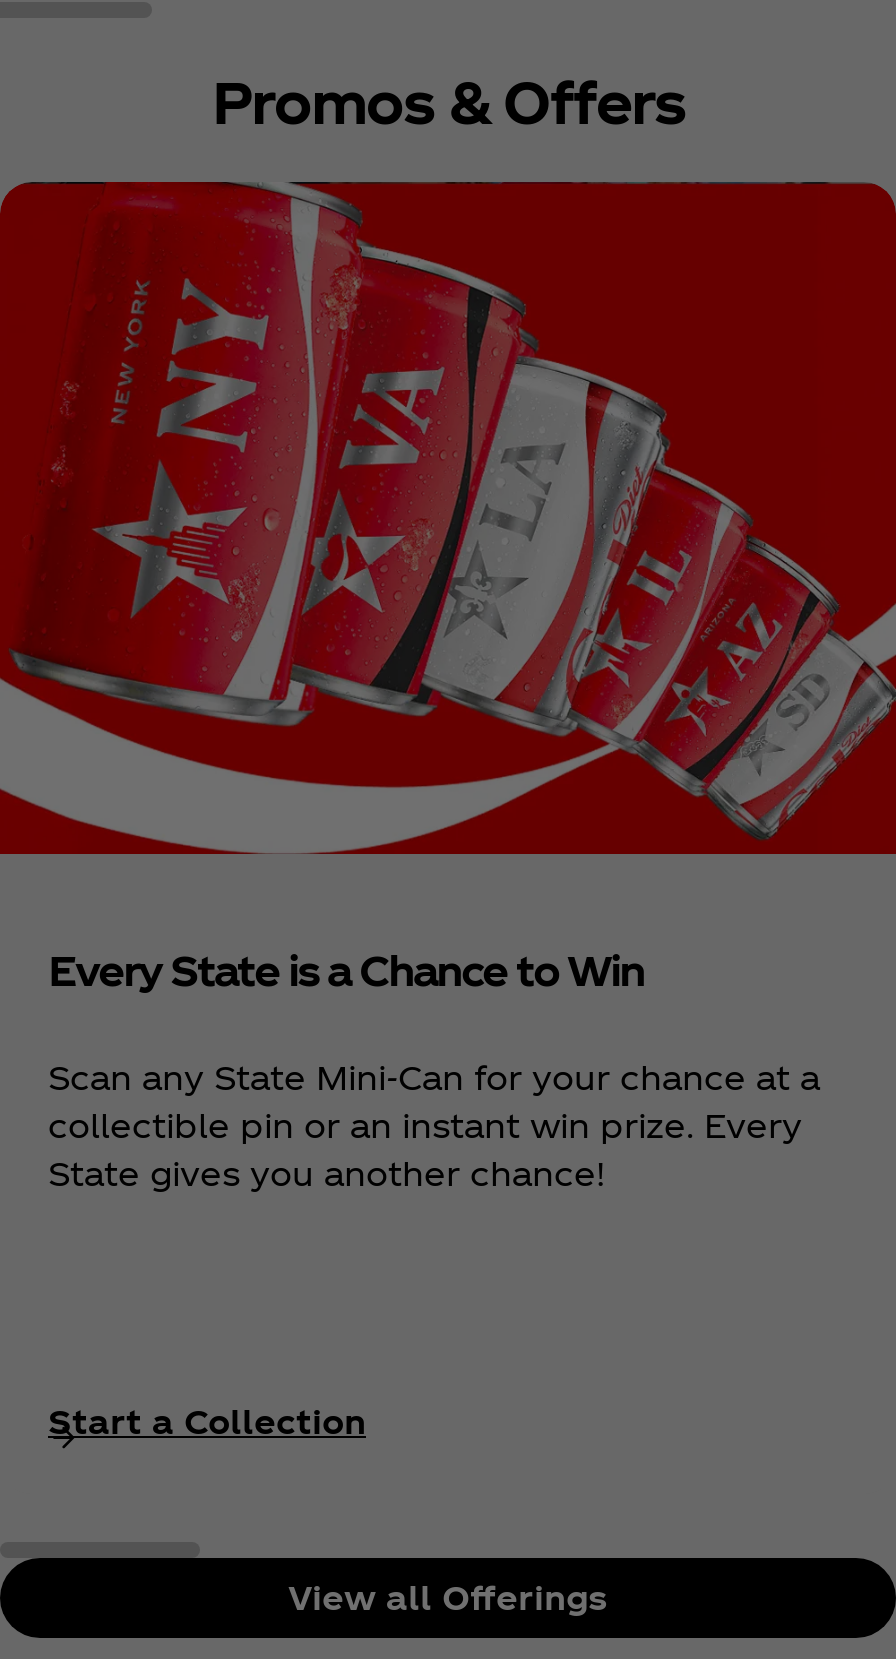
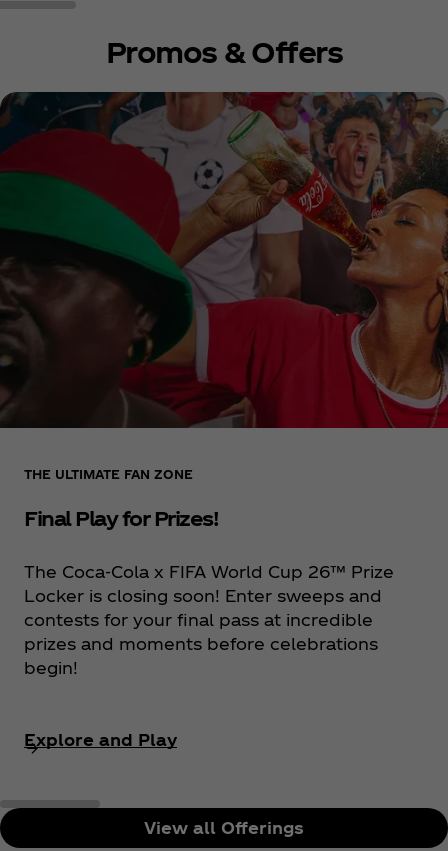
[6,179,890,857] [image] -> [3,91,445,429] [image]
[48,946,820,1192] Every State is a Chance to Win | Scan any State Mini-Can for your chance at a | collectible pin or an instant win prize. Every | State gives you another chance! -> [24,467,394,677] THE ULTIMATE FAN ZONE | Final Play for Prizes! | The Coca‑Cola x FIFA World Cup 26™ Prize | Locker is closing soon! Enter sweeps and | contests for your final pass at incredible | prizes and moments before celebrations | begin!
[48,1402,366,1440] Start a Collection -> [24,730,177,749] Explore and Play

